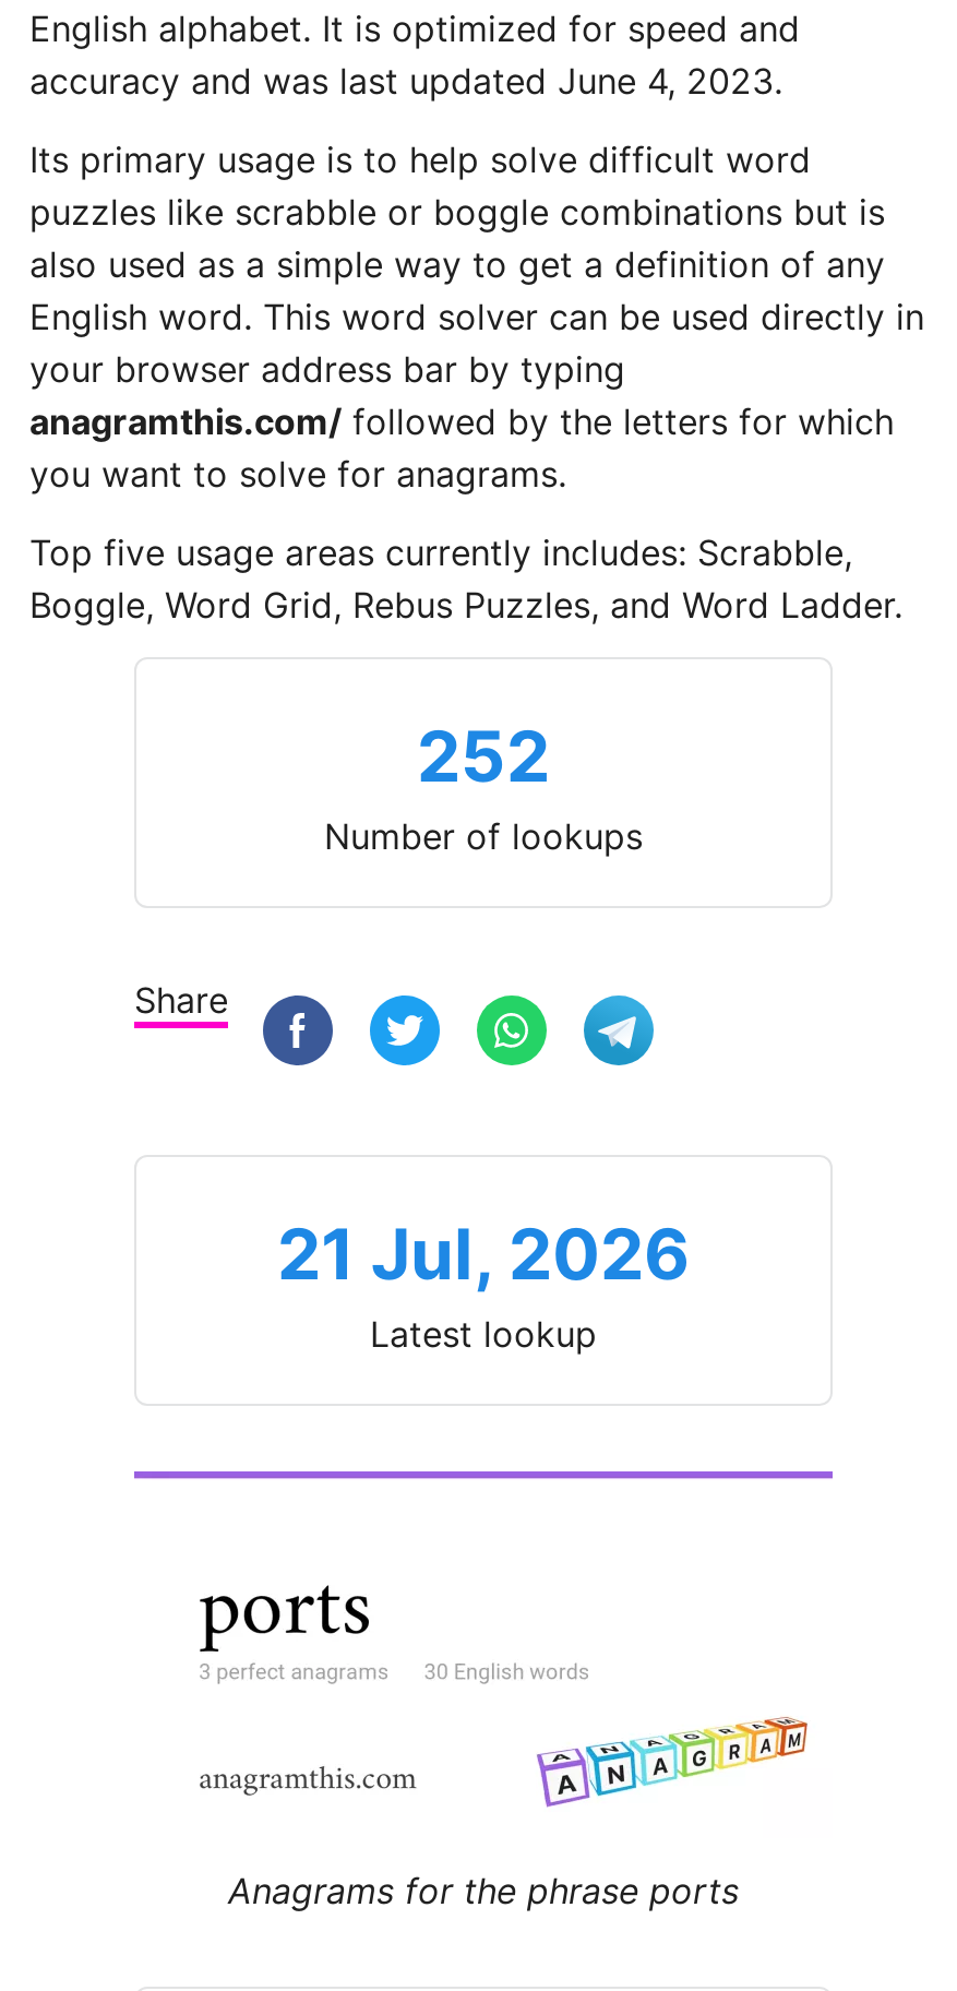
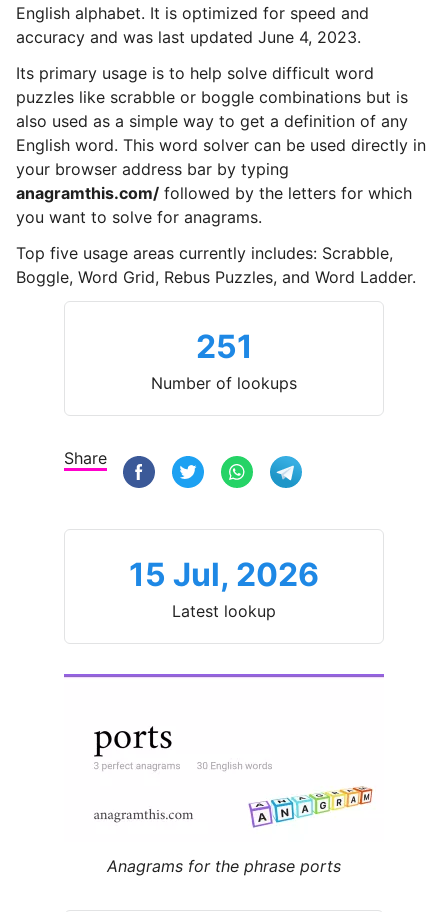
[417,714,550,799] 252 -> [195,327,252,366] 251
[277,1212,690,1297] 21 Jul, 2026 -> [129,555,319,594] 15 Jul, 2026

